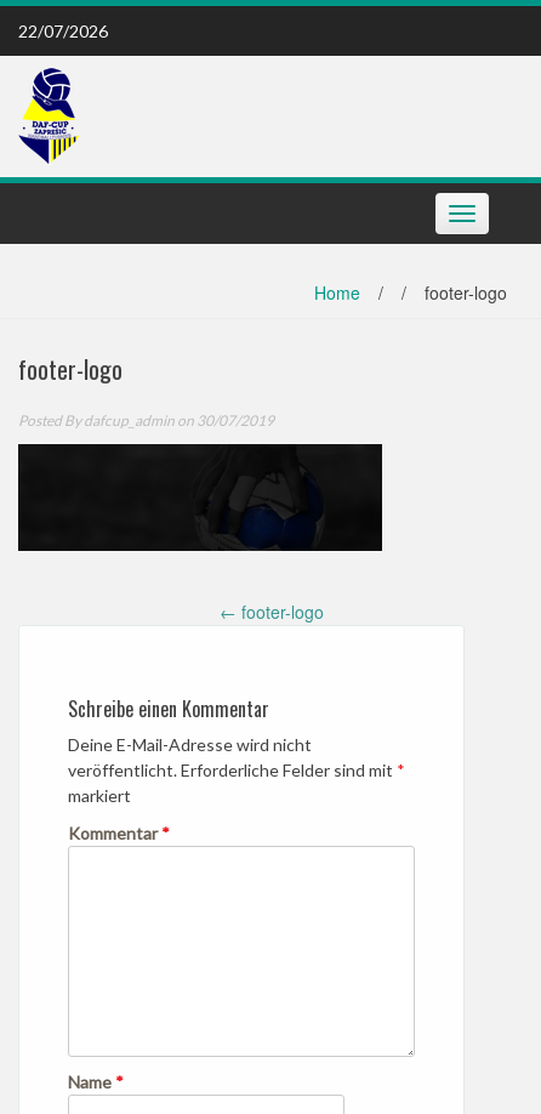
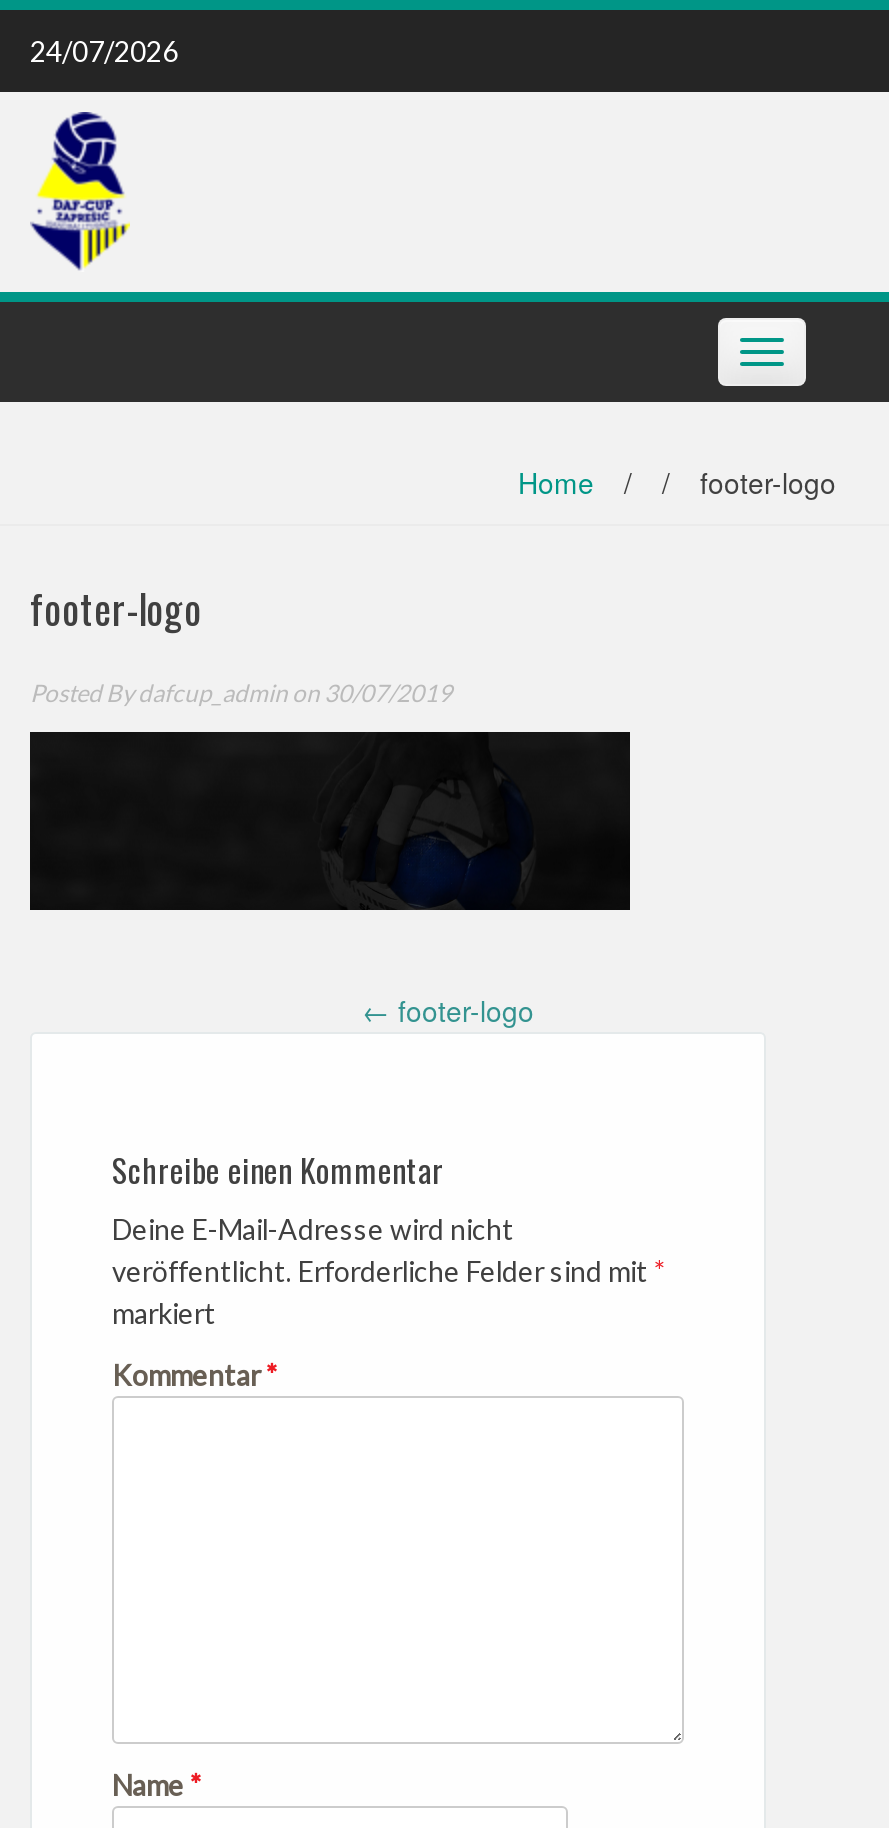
[18,21,108,41] 22/07/2026 -> [30,34,178,68] 24/07/2026

